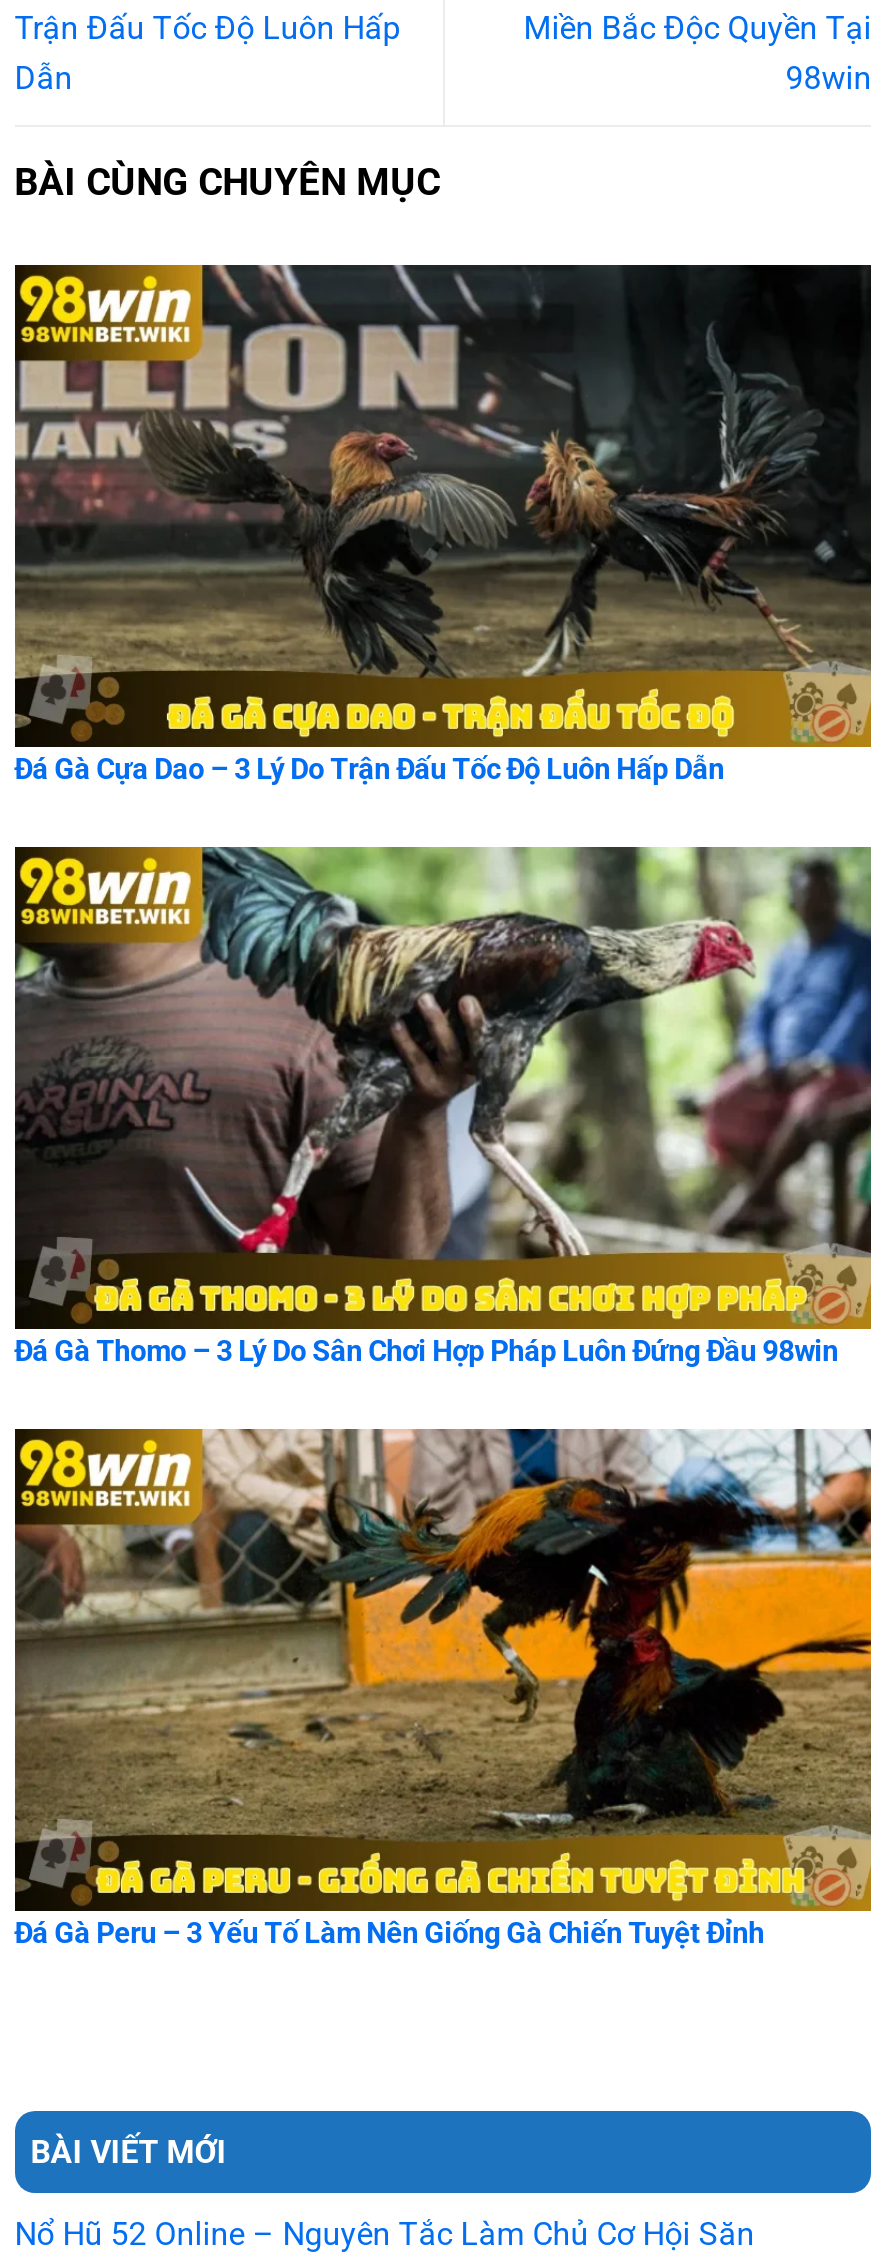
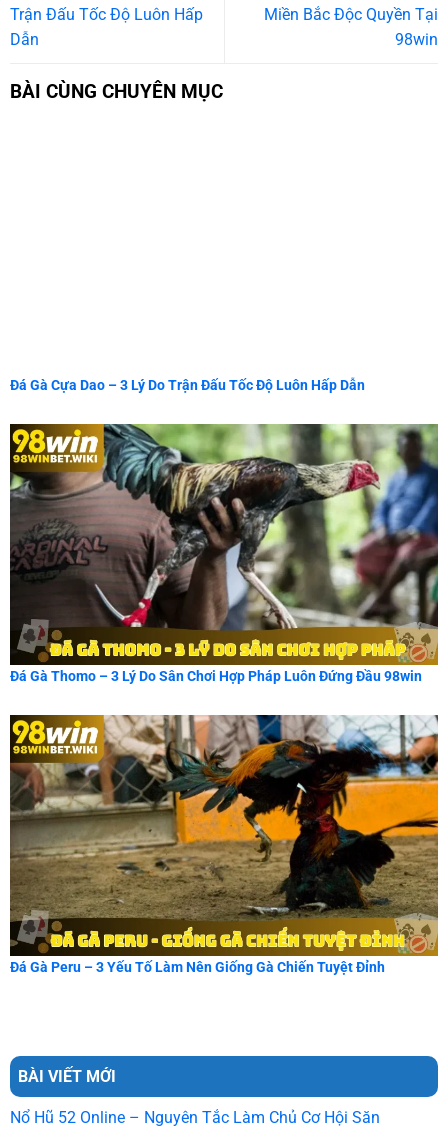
[13,263,873,749] [image] -> none

